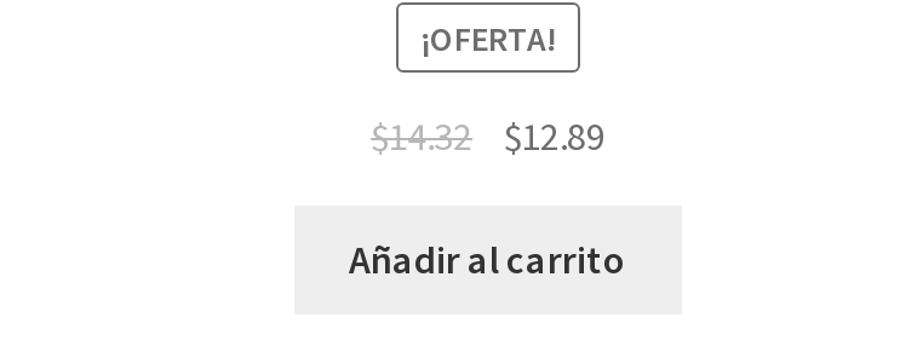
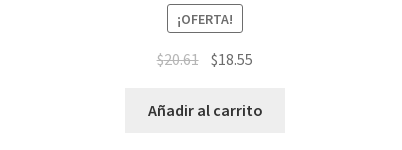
[371,112,473,161] $14.32 -> [157,49,199,69] $20.61
[504,112,605,161] $12.89 -> [211,49,253,69] $18.55

